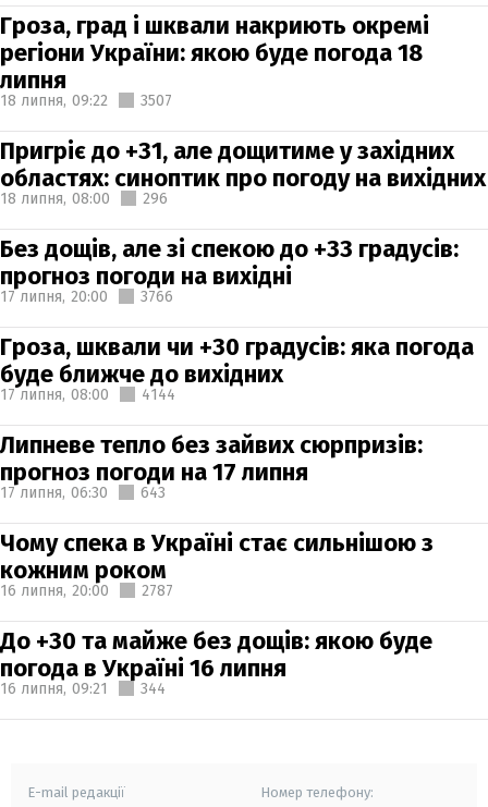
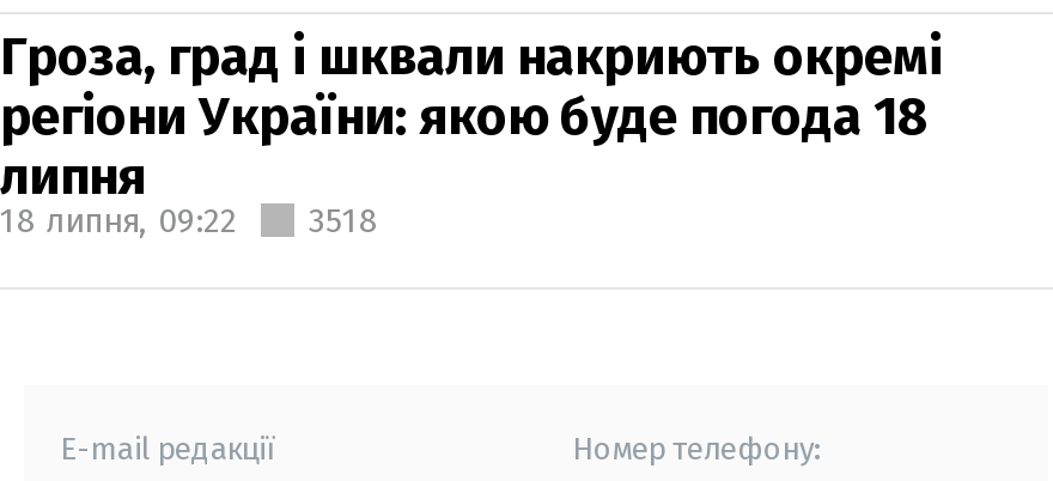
[0,91,486,698] 3507 | Пригріє до +31, але дощитиме у західних | областях: синоптик про погоду на вихідних | 18 липня, 08:00 | 296 | Без дощів, але зі спекою до +33 градусів: | прогноз погоди на вихідні | 17 липня, 20:00 | 3766 | Гроза, шквали чи +30 градусів: яка погода | буде ближче до вихідних | 17 липня, 08:00 | 4144 | Липневе тепло без зайвих сюрпризів: | прогноз погоди на 17 липня | 17 липня, 06:30 | 643 | Чому спека в Україні стає сильнішою з | кожним роком | 16 липня, 20:00 | 2787 | До +30 та майже без дощів: якою буде | погода в Україні 16 липня | 16 липня, 09:21 | 344 -> [309,200,378,240] 3518

